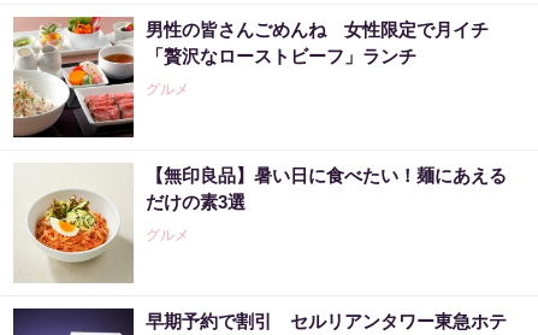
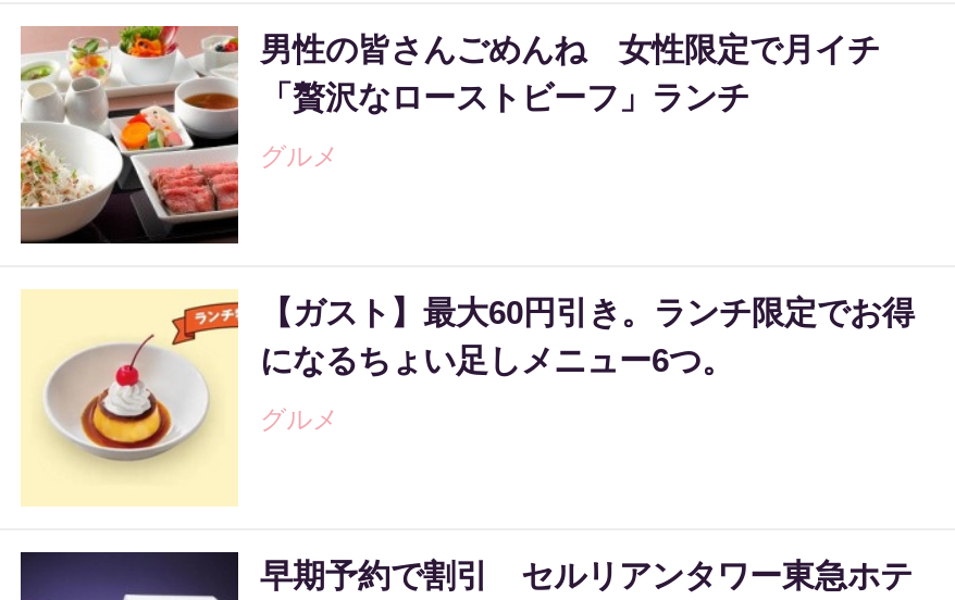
[14,165,507,283] [image] | 【無印良品】暑い日に食べたい！麺にあえる | だけの素3選 -> [23,291,915,504] [image] | 【ガスト】最大60円引き。ランチ限定でお得 | になるちょい足しメニュー6つ。

